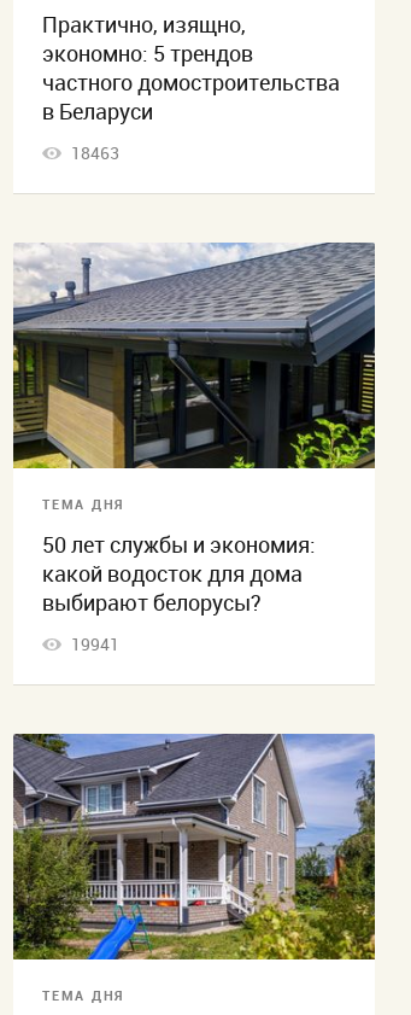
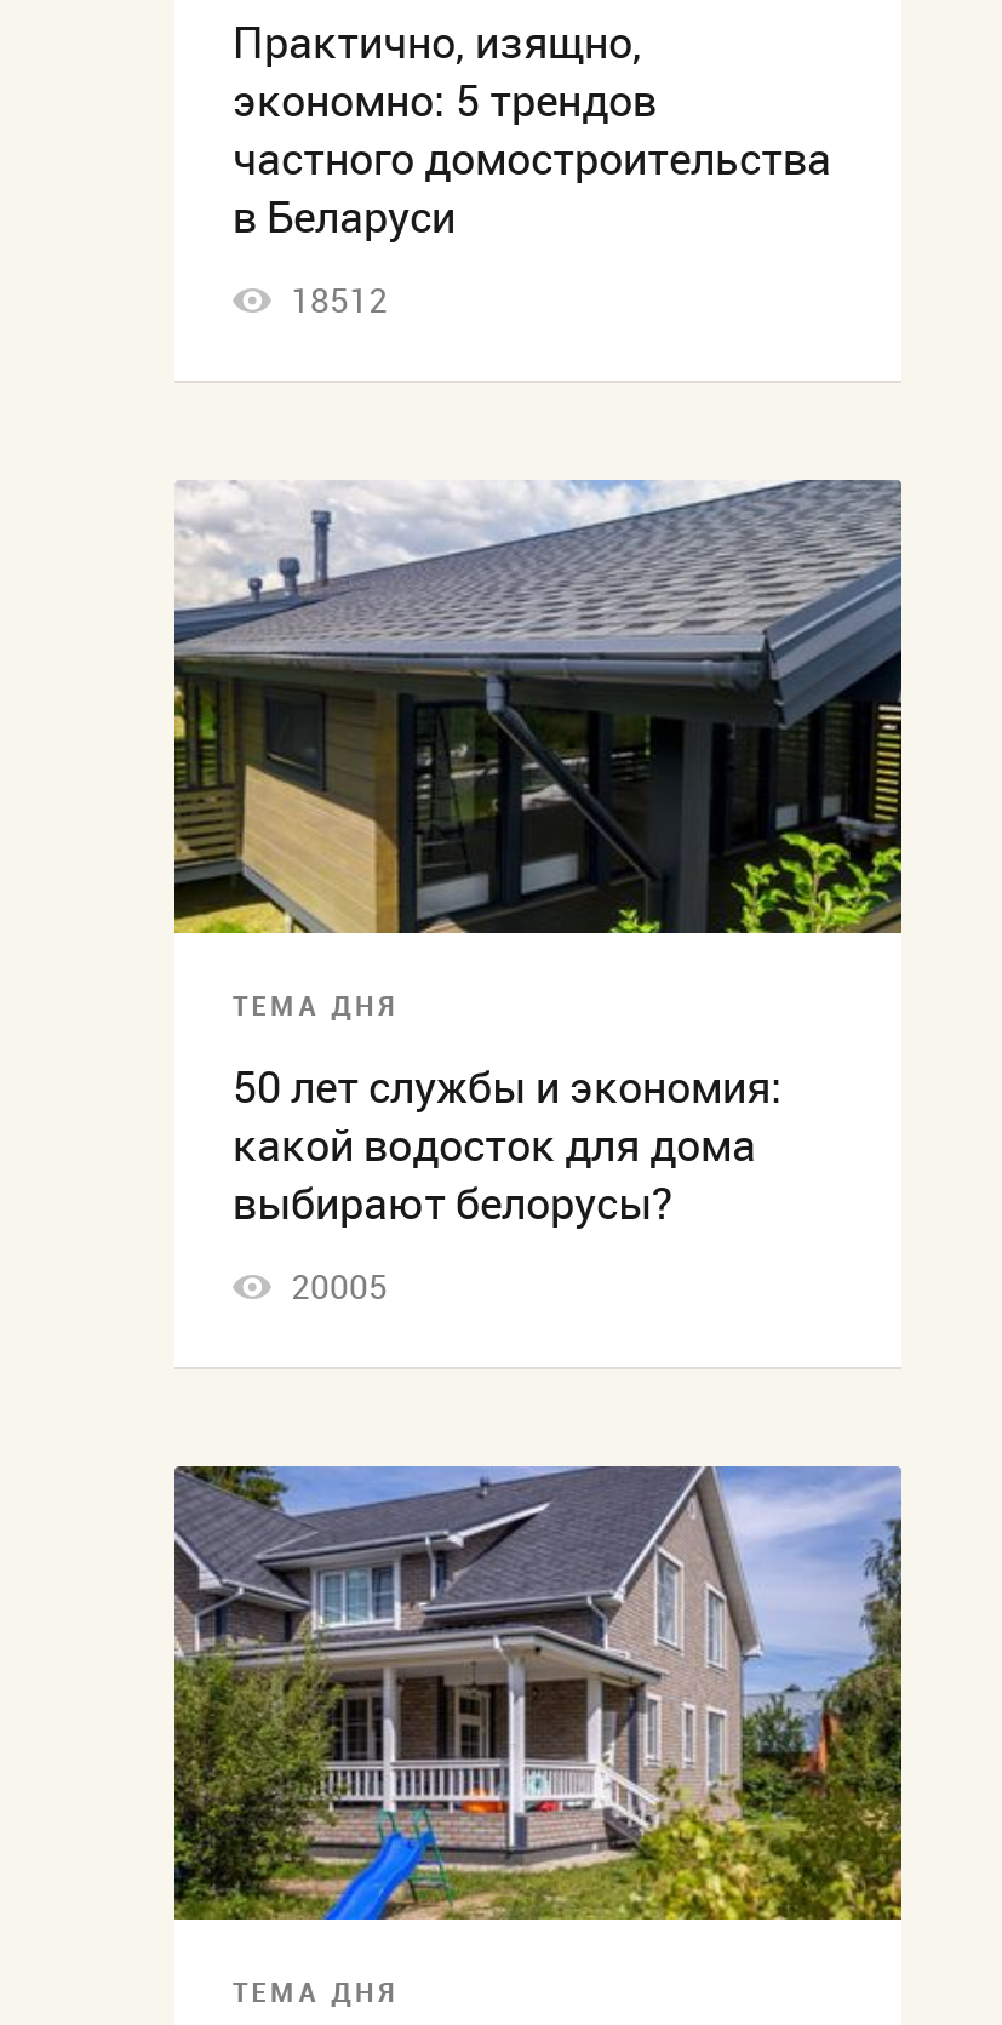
[71,144,119,163] 18463 -> [291,281,388,320] 18512
[71,635,119,654] 19941 -> [291,1268,388,1306] 20005

